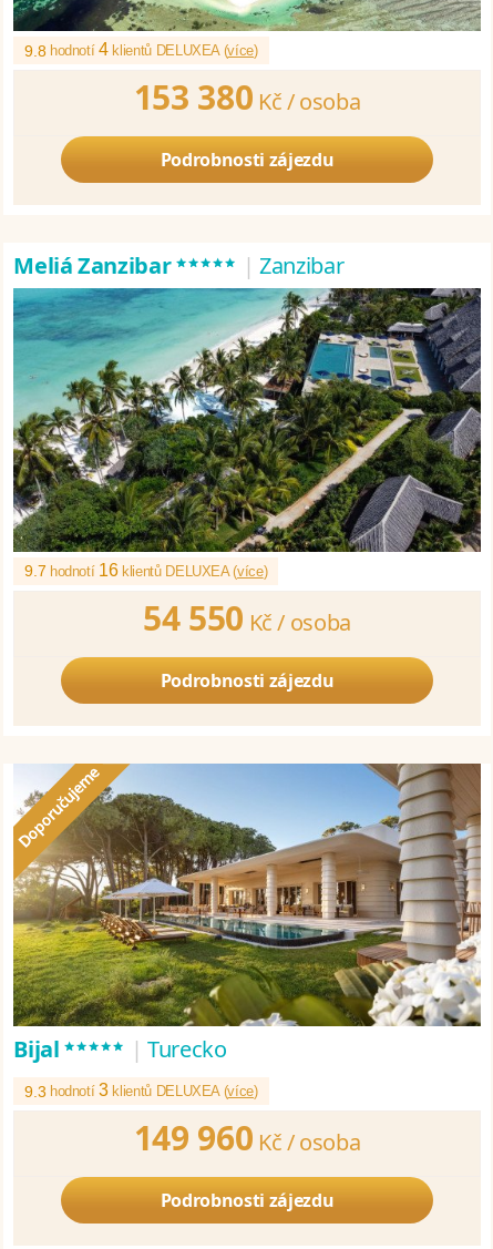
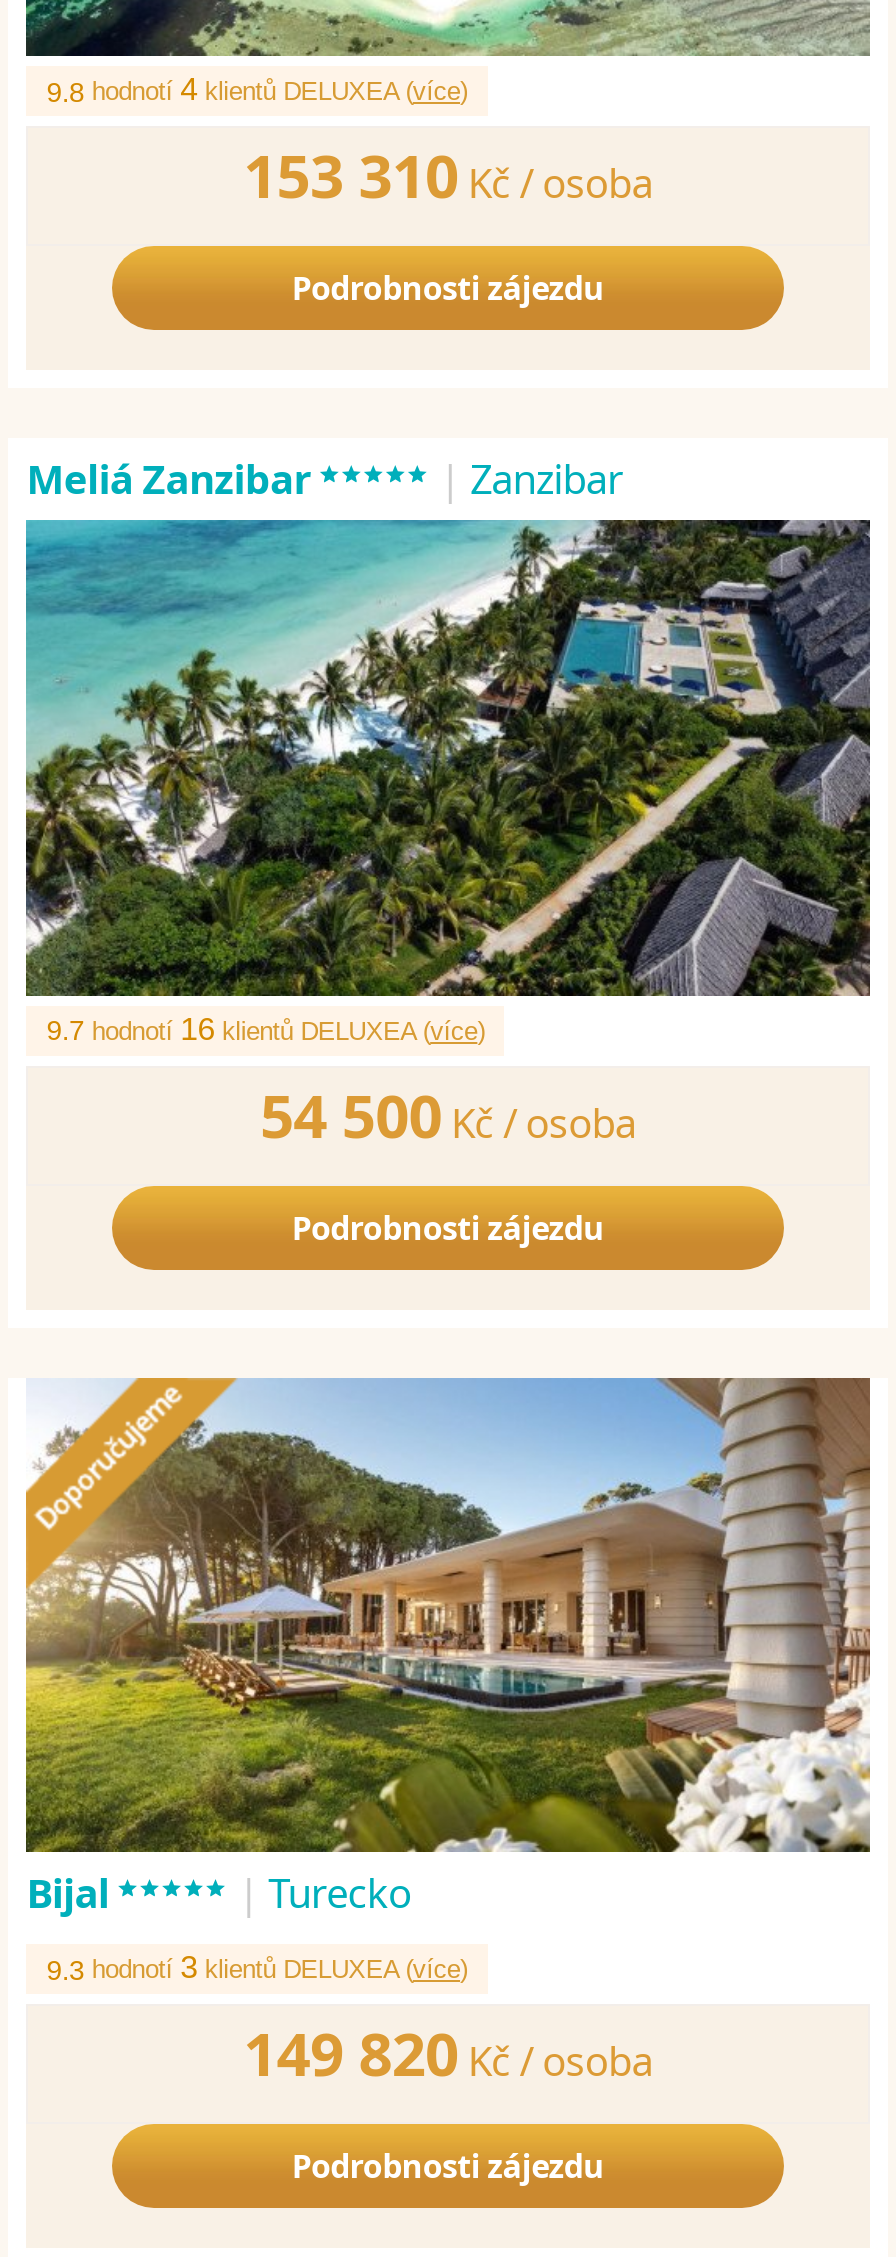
[134,74,360,120] 153 380 Kč /osoba -> [243,134,653,216] 153 310 Kč /osoba
[143,595,351,640] 54 550 Kč /osoba -> [260,1073,636,1155] 54 500 Kč /osoba
[134,1115,360,1161] 149 960 Kč /osoba -> [243,2013,653,2095] 149 820 Kč /osoba

